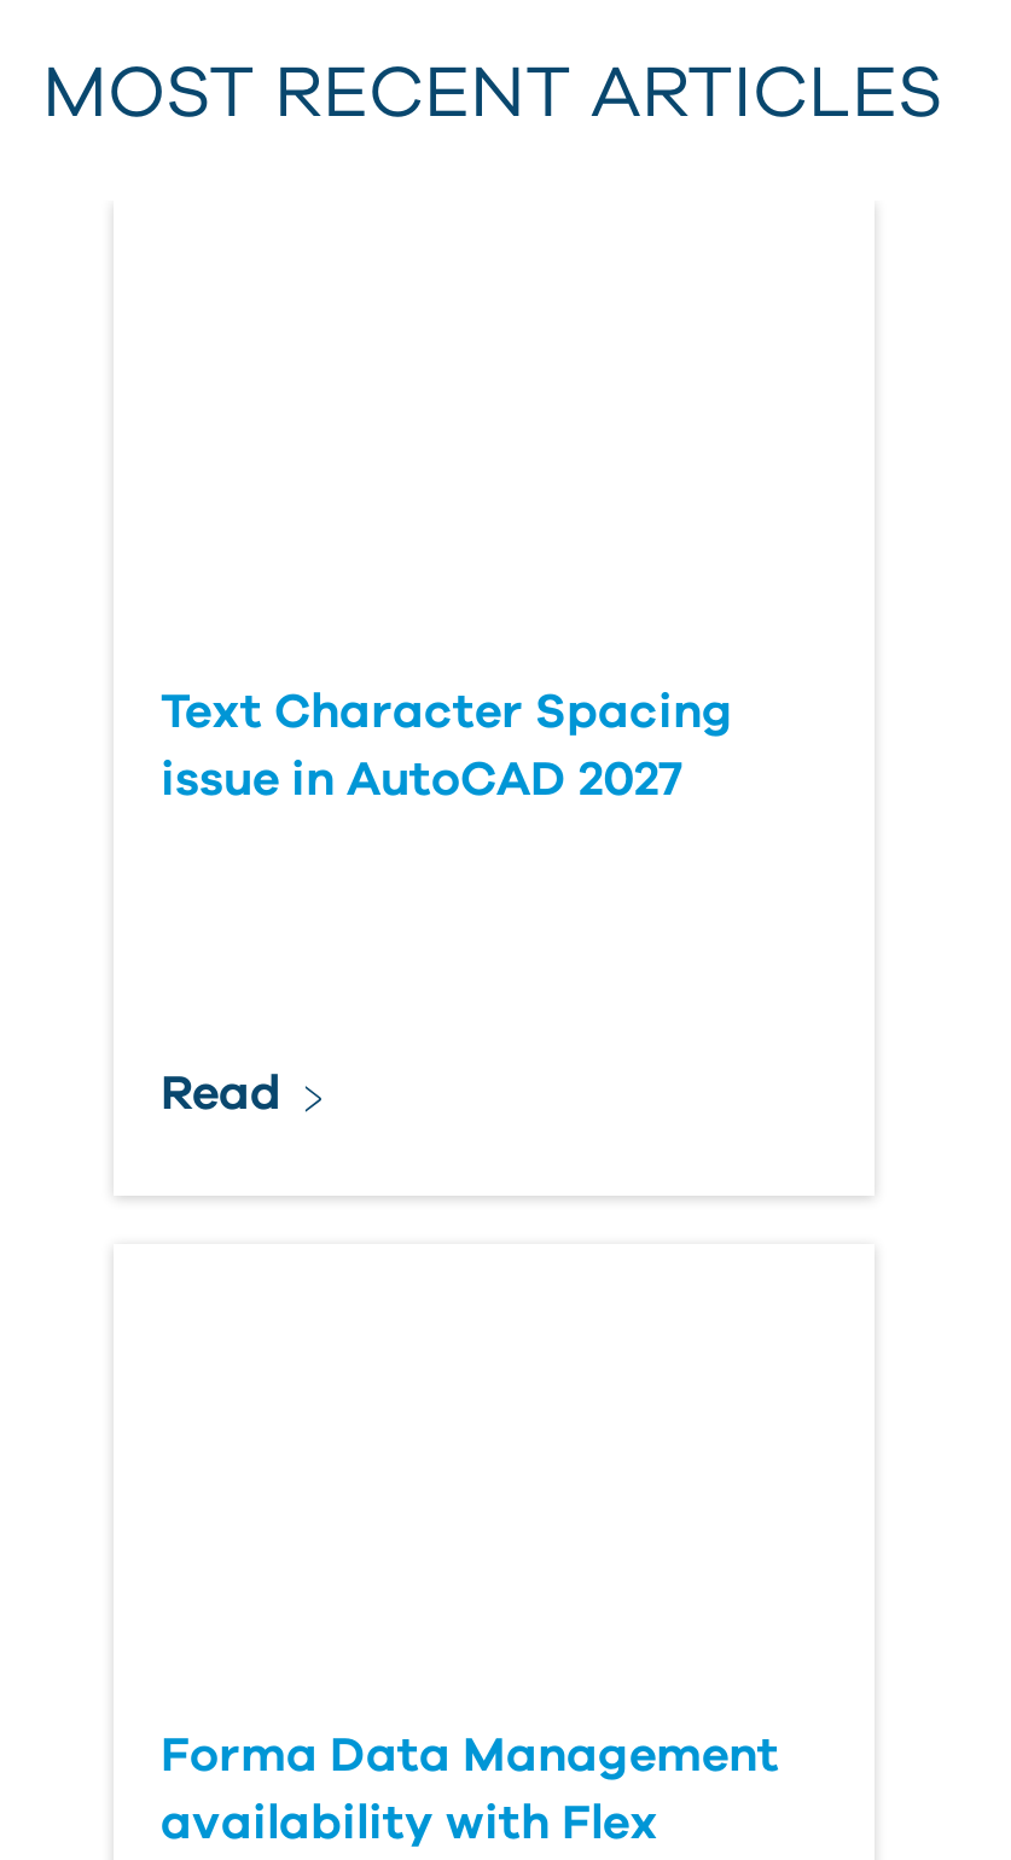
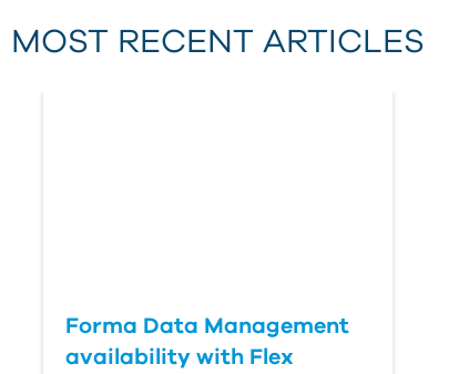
[161,689,733,805] Text Character Spacing | issue in AutoCAD 2027 -> none
[161,1070,281,1119] Read -> none

